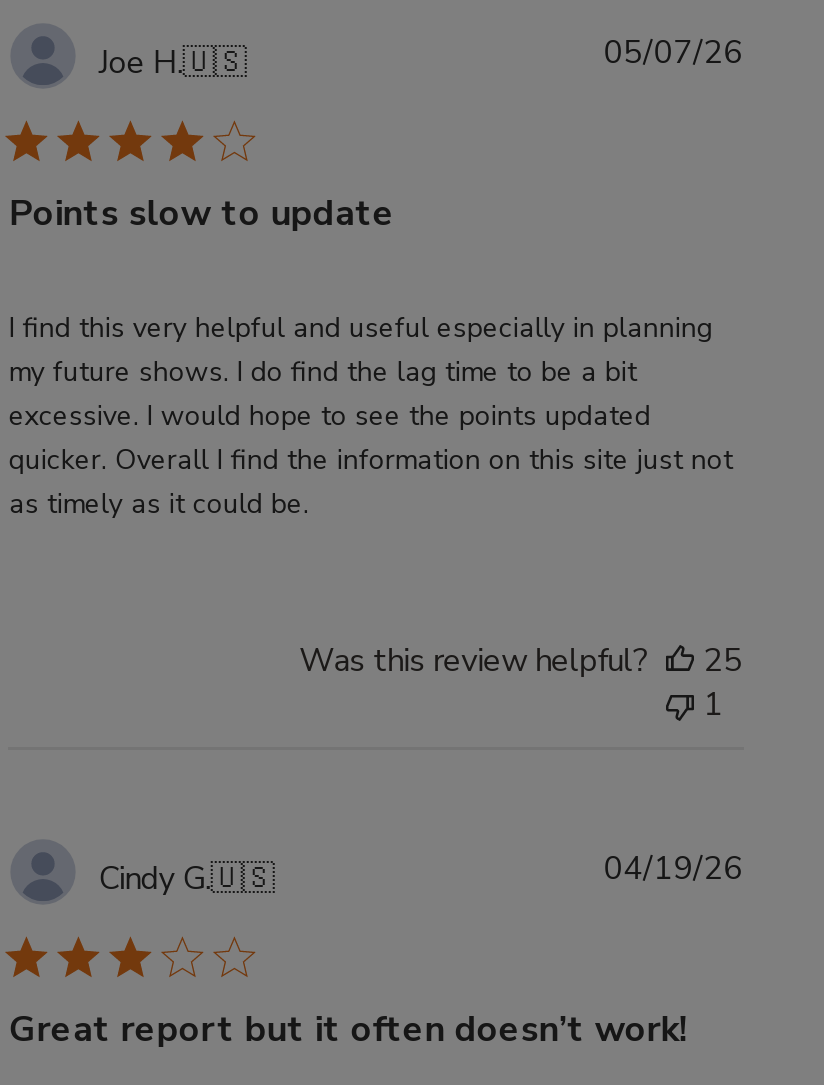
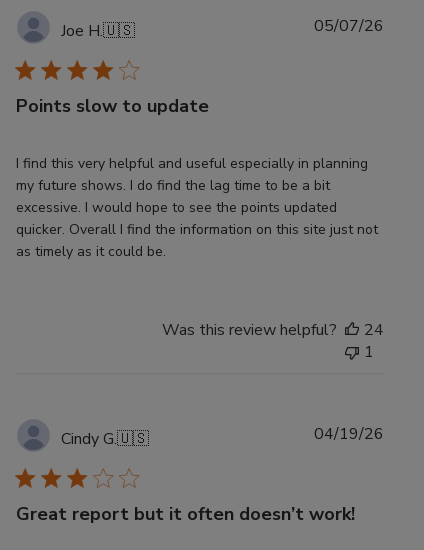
[299,639,743,683] Was this review helpful? 25 -> [162,319,384,341] Was this review helpful? 24

